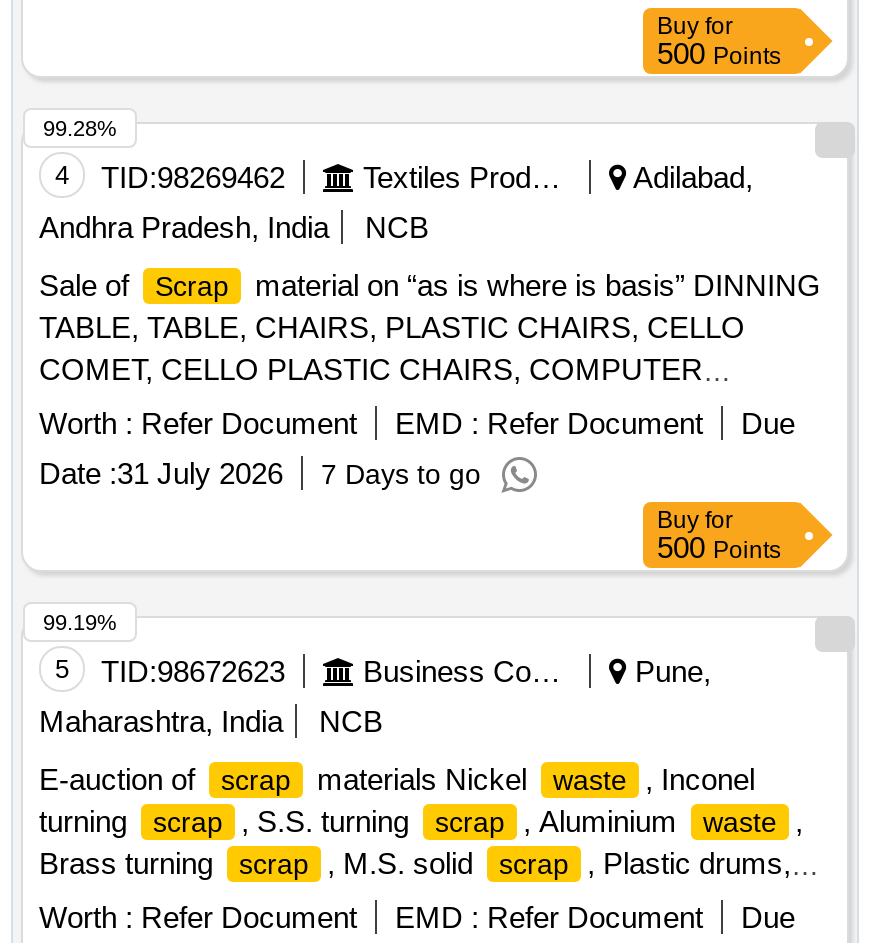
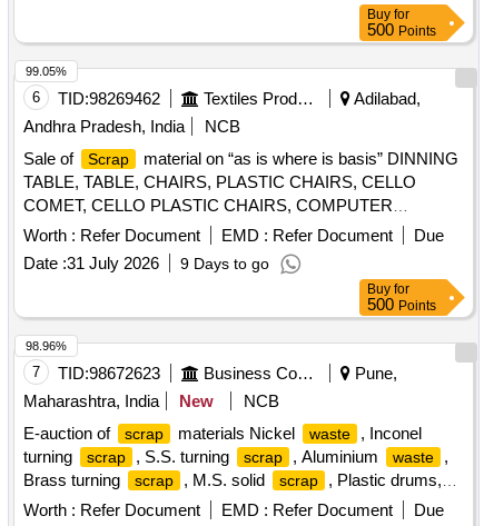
[43,116,117,140] 99.28% -> [26,65,67,78] 99.05%
[55,160,285,194] 4 TID:98269462 -> [32,89,160,108] 6 TID:98269462
[39,456,481,490] Date : 31 July 2026 7 Days to go -> [23,254,269,273] Date : 31 July 2026 9 Days to go
[43,610,117,634] 99.19% -> [26,339,67,353] 98.96%
[55,654,285,688] 5 TID:98672623 -> [32,364,160,383] 7 TID:98672623
none -> [179,392,214,411] New

